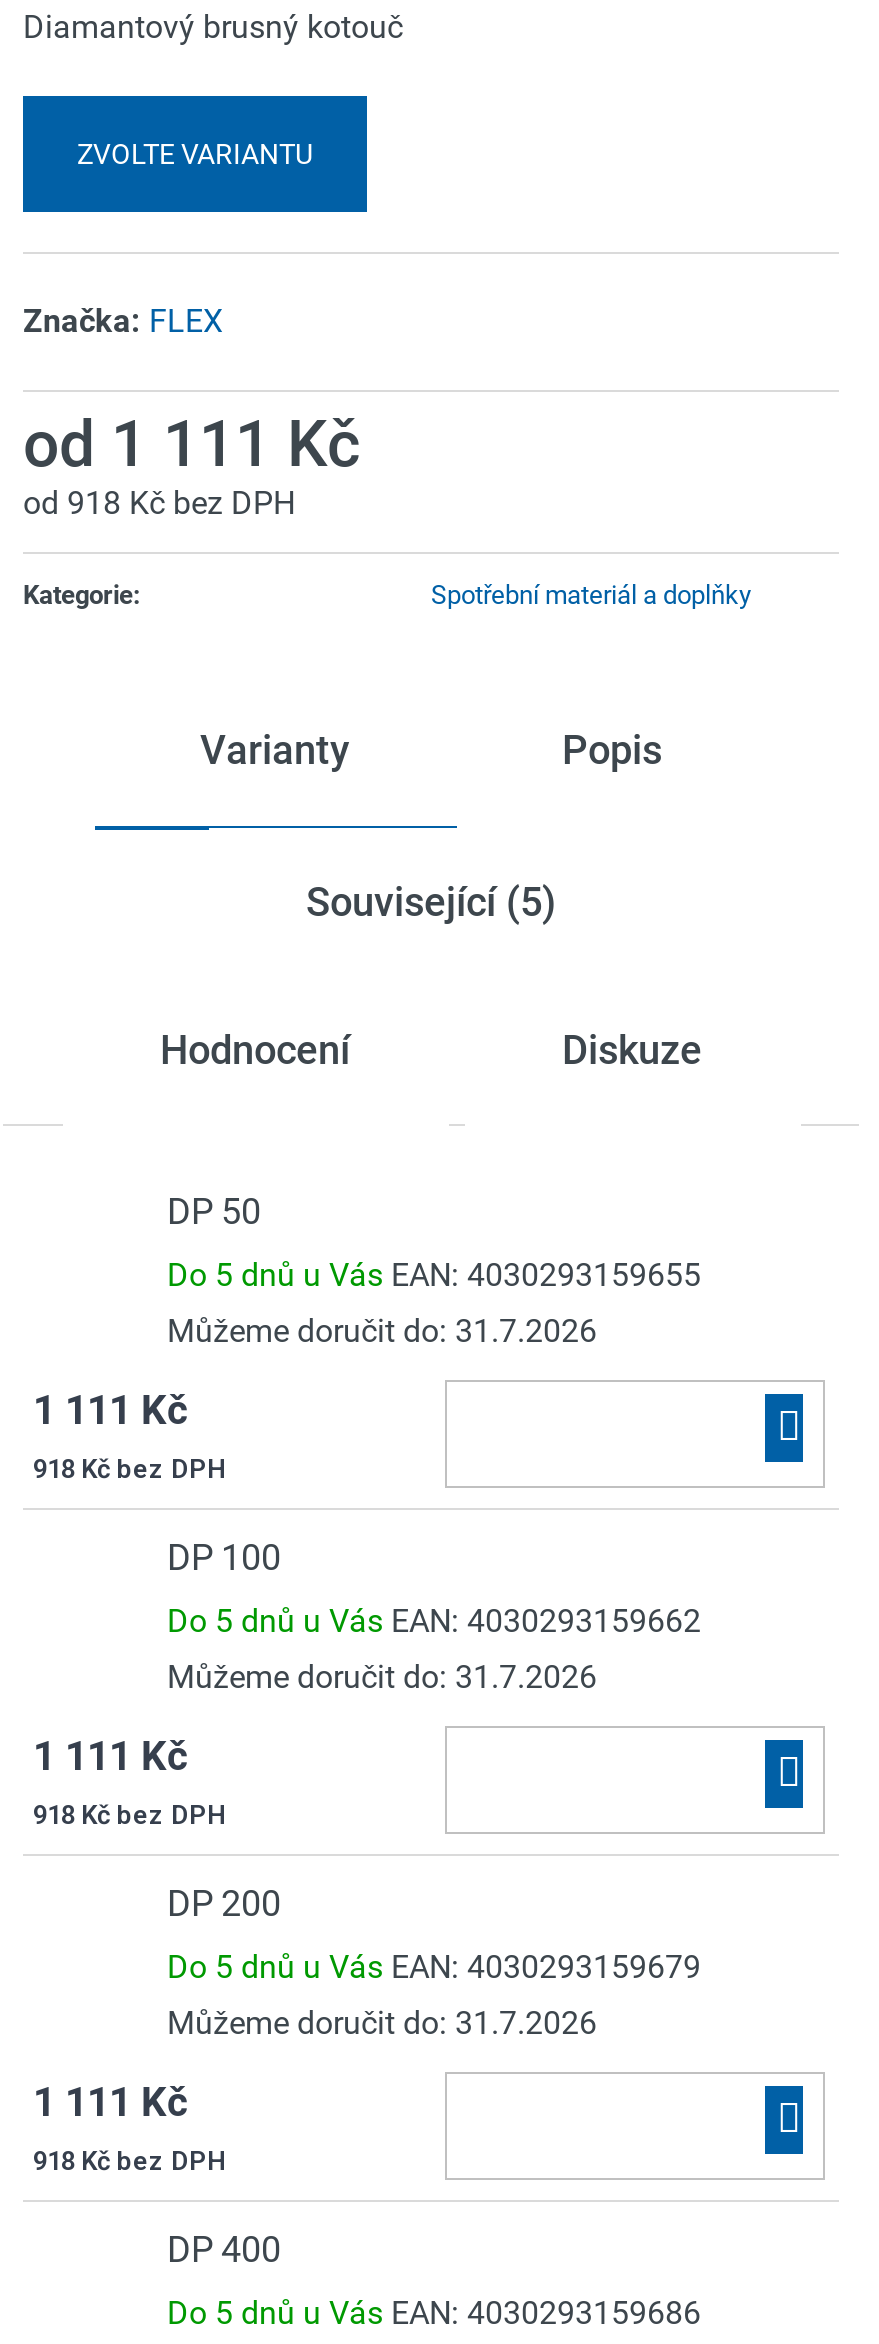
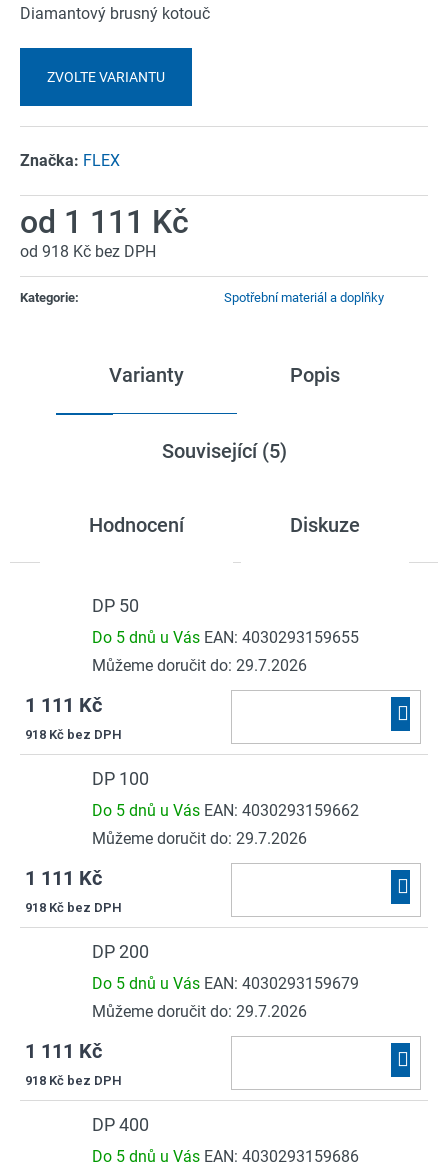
[167,1312,597,1350] Můžeme doručit do: 31.7.2026 -> [92,656,307,675] Můžeme doručit do: 29.7.2026
[167,1658,597,1696] Můžeme doručit do: 31.7.2026 -> [92,829,307,848] Můžeme doručit do: 29.7.2026
[167,2004,597,2042] Můžeme doručit do: 31.7.2026 -> [92,1002,307,1021] Můžeme doručit do: 29.7.2026

